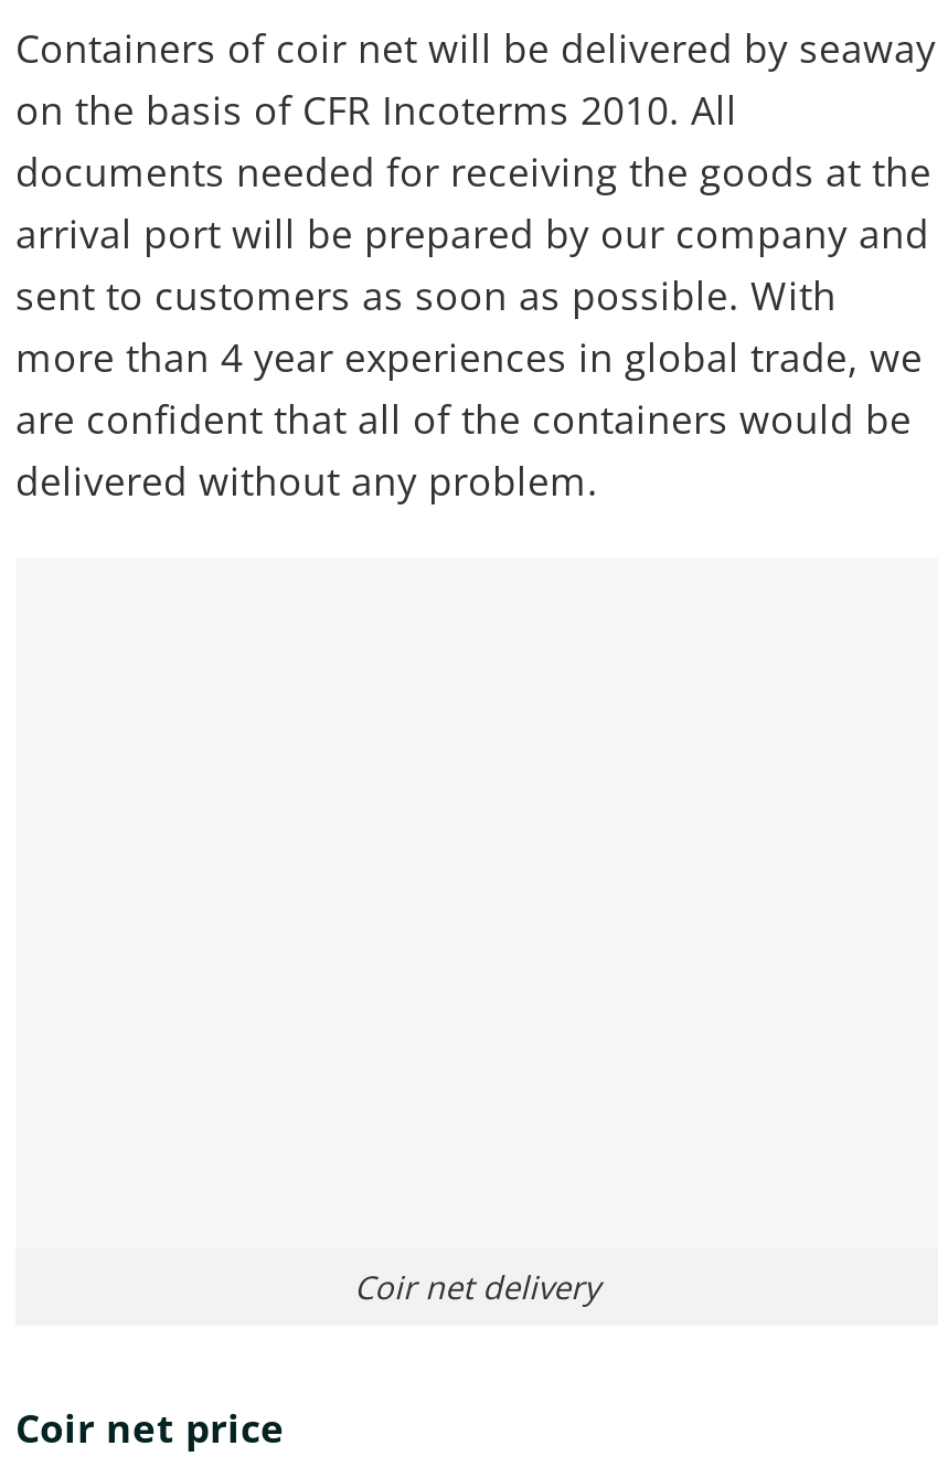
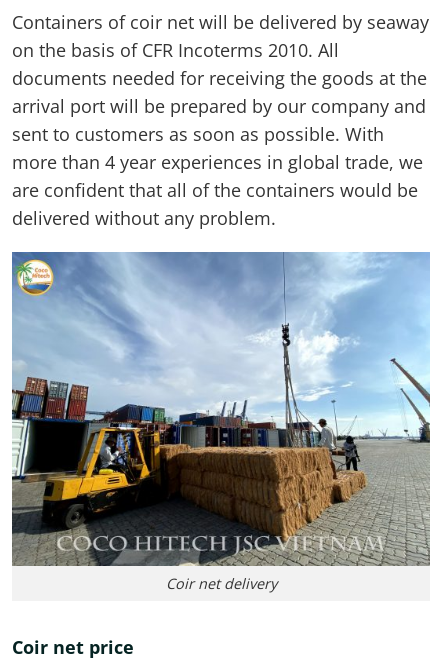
none -> [11,251,431,567] [image]

